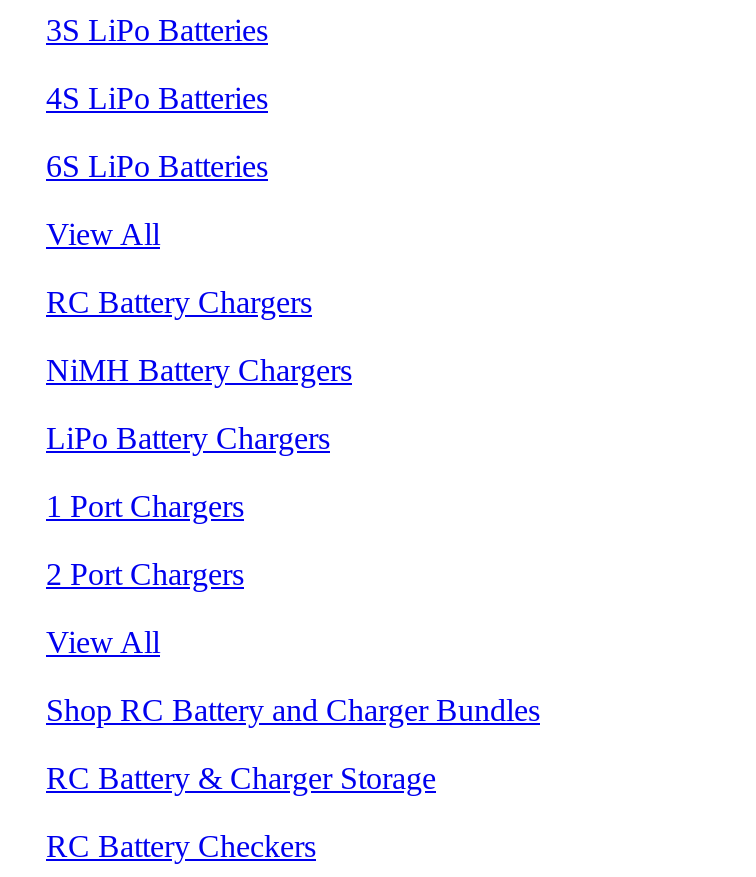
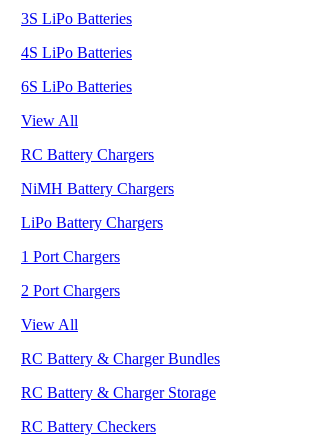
[46,693,540,727] Shop RC Battery and Charger Bundles -> [21,350,220,367] RC Battery & Charger Bundles

